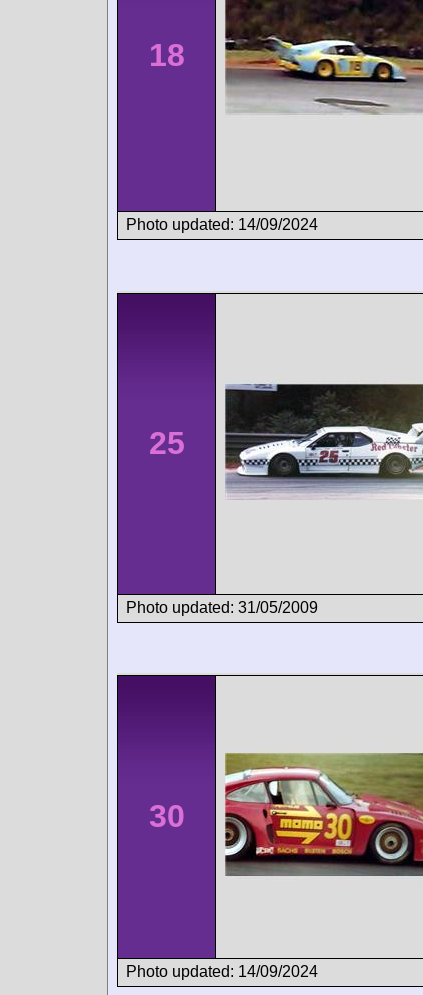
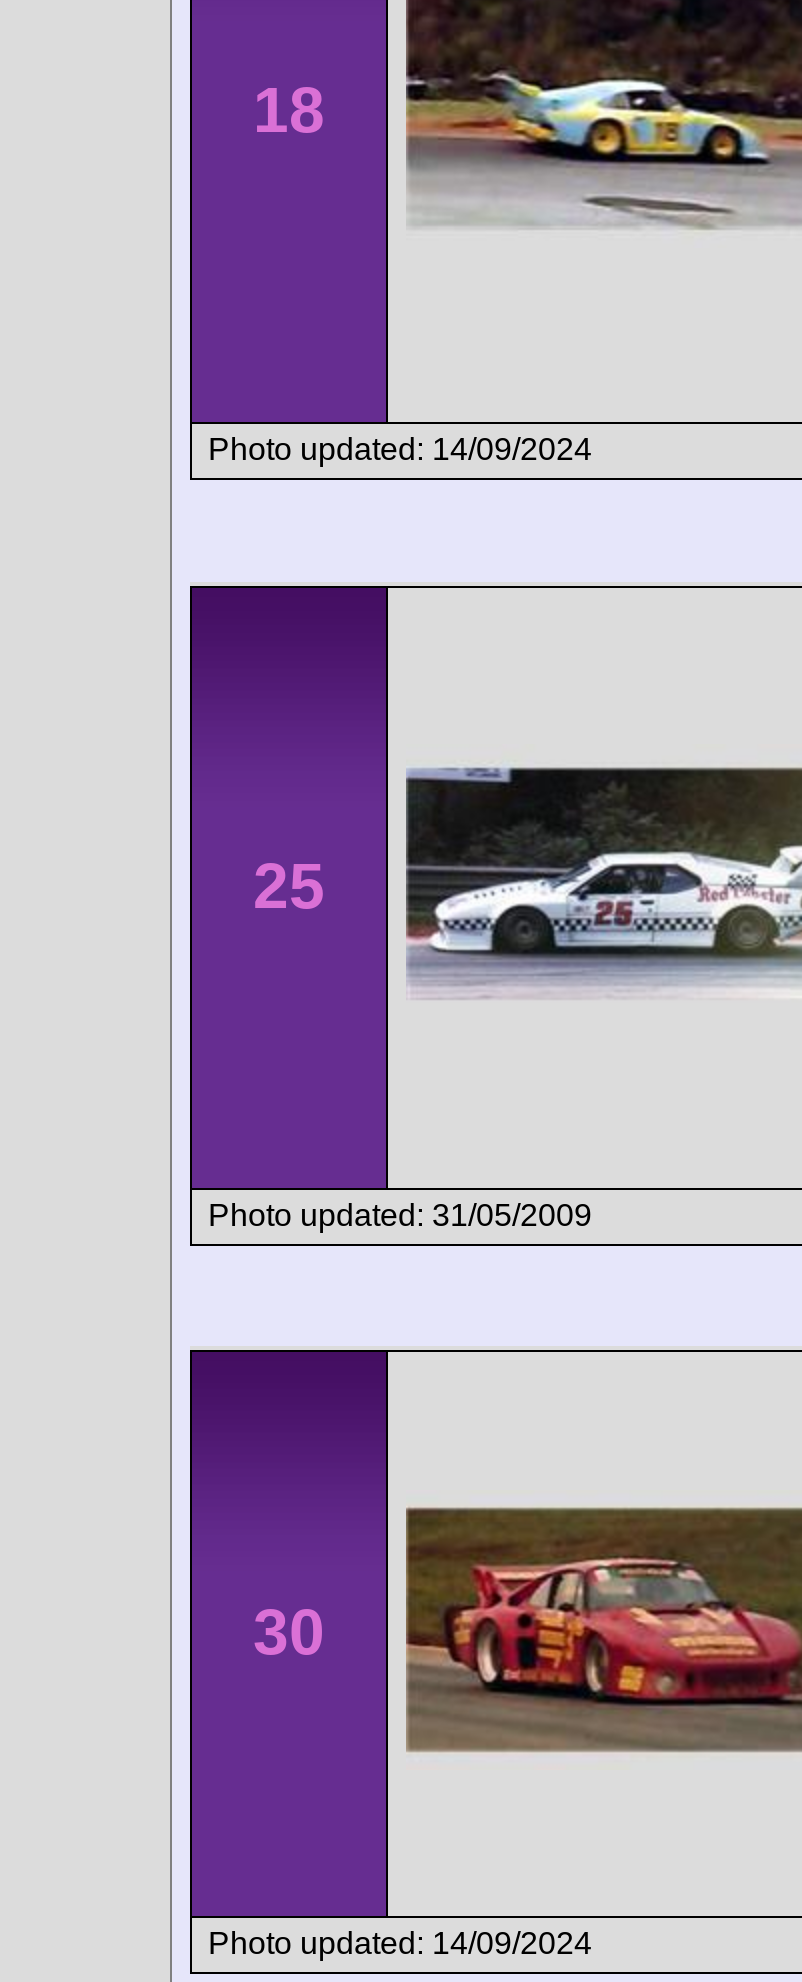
[224,753,420,876] [image] -> [404,1508,796,1752] [image]

